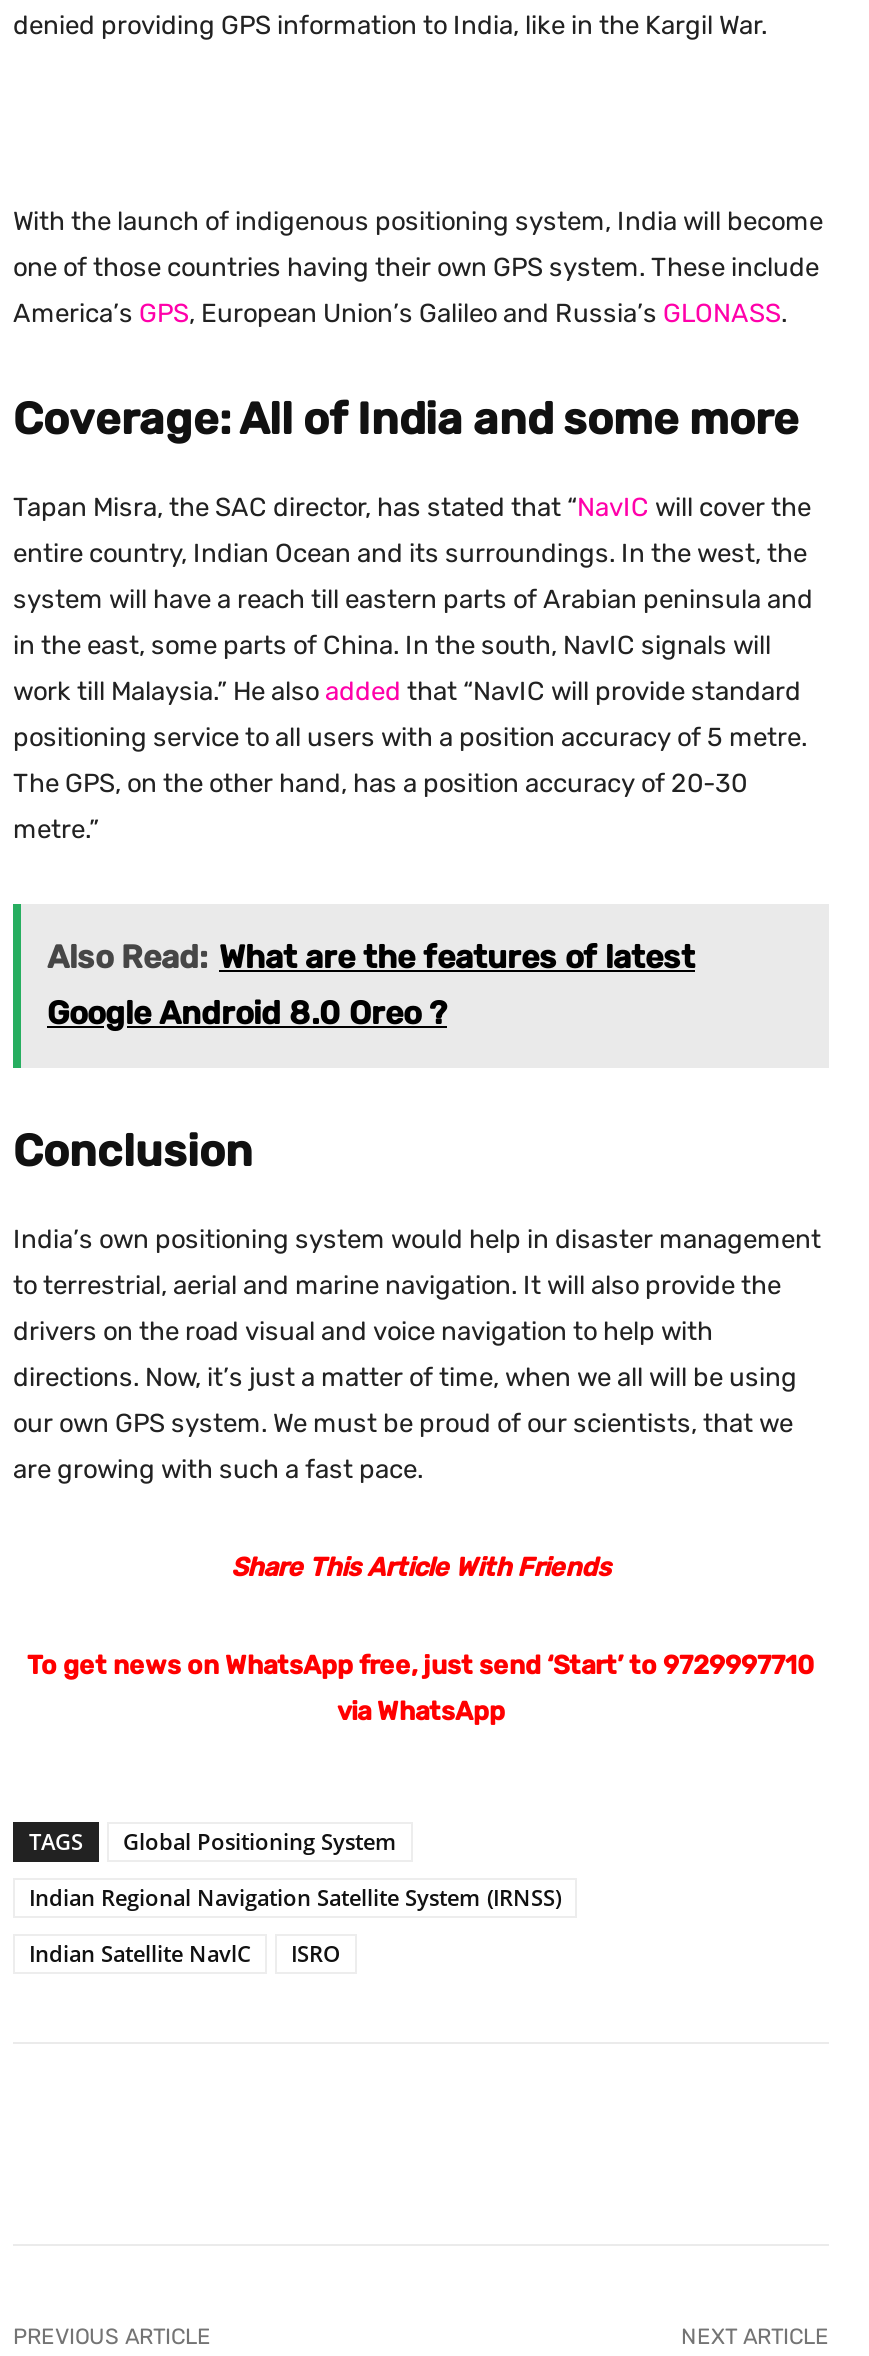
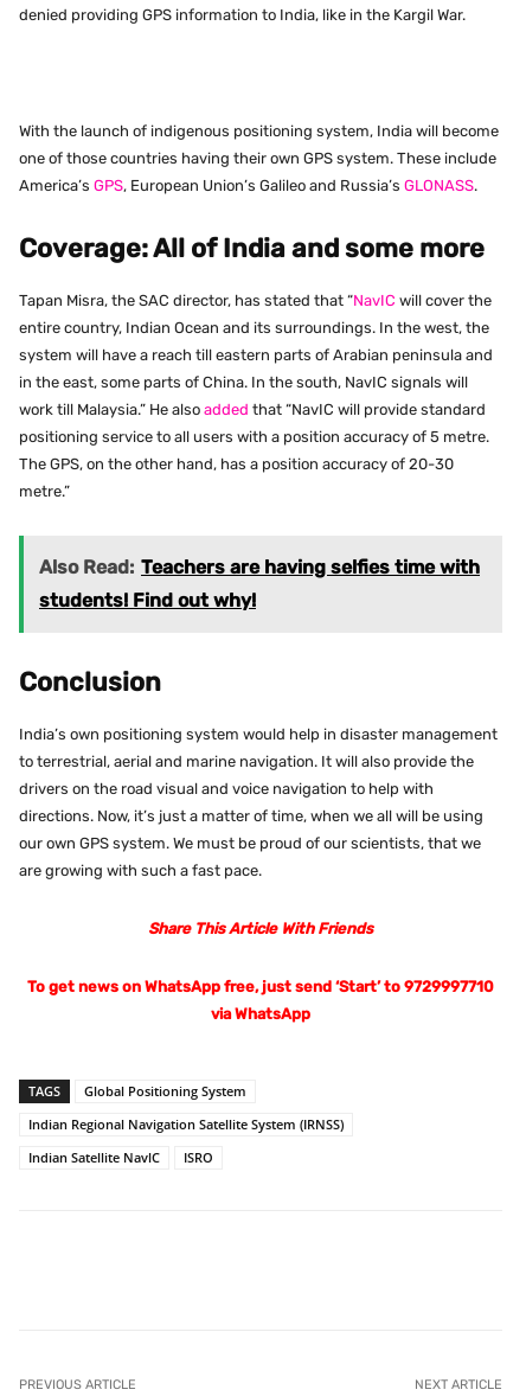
[47,937,695,975] Also Read: What are the features of latest -> [39,555,480,578] Also Read: Teachers are having selfies time with
[47,993,447,1031] Google Android 8.0 Oreo ? -> [39,589,256,611] students! Find out why!

